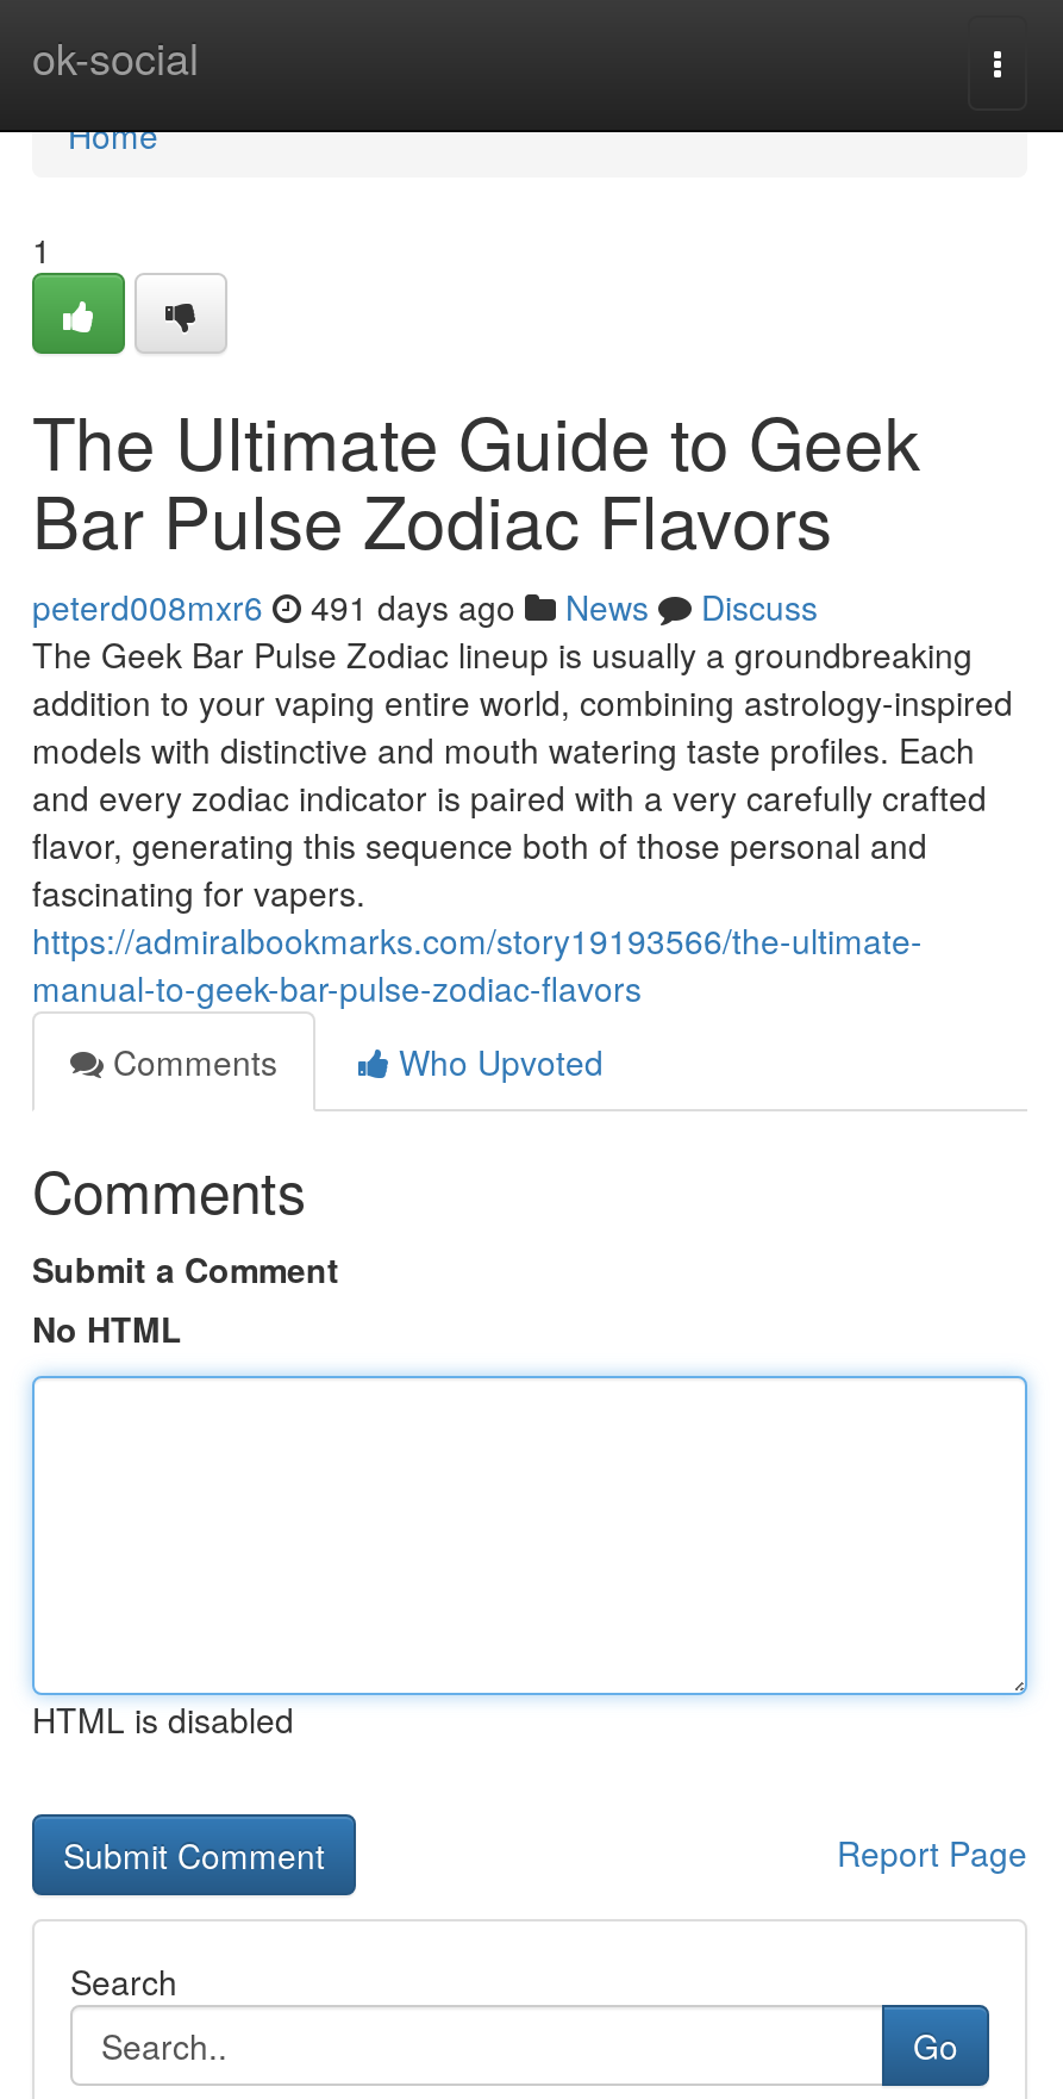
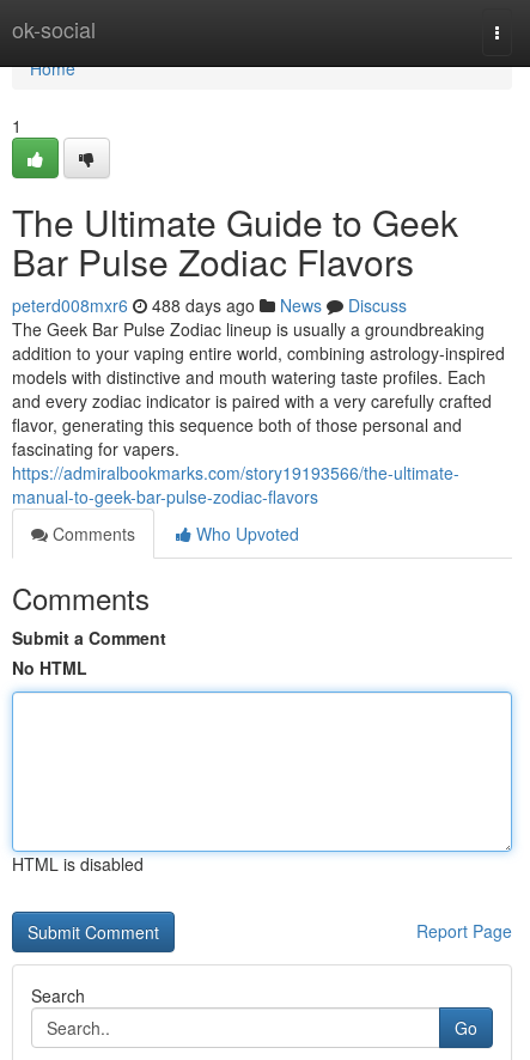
[32,583,818,630] peterd008mxr6 491 days ago News Discuss -> [12,293,407,317] peterd008mxr6 488 days ago News Discuss

